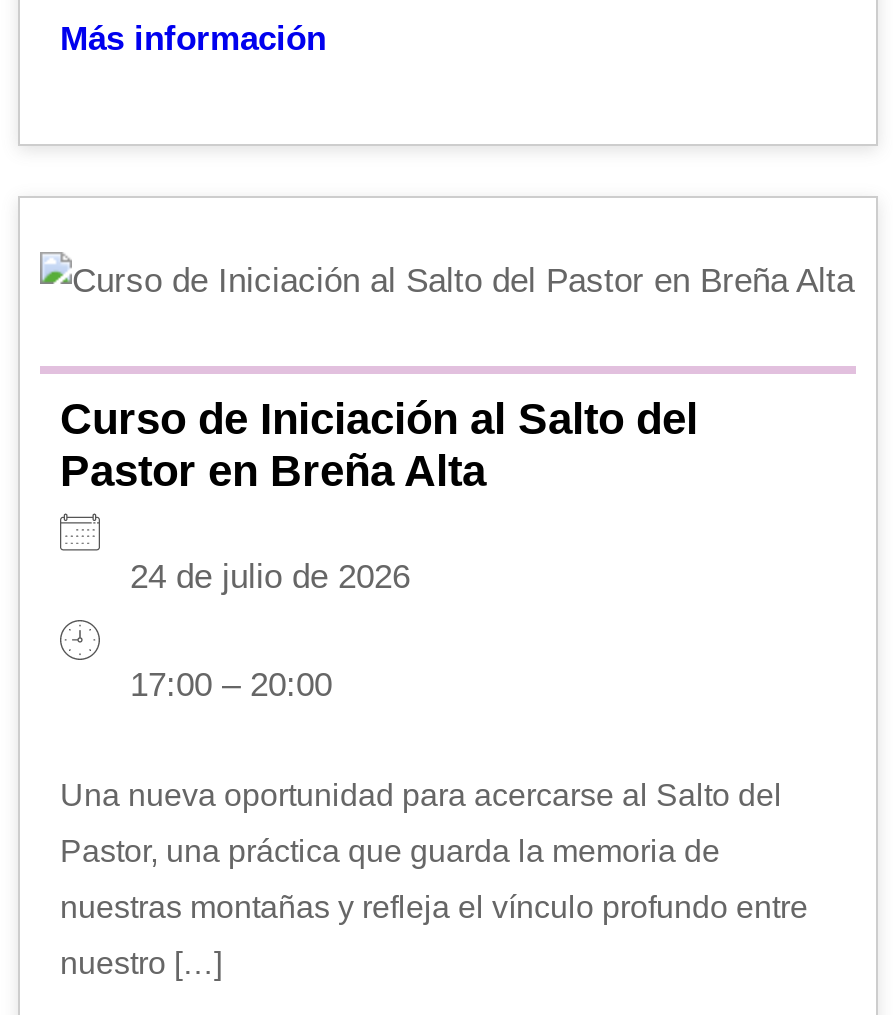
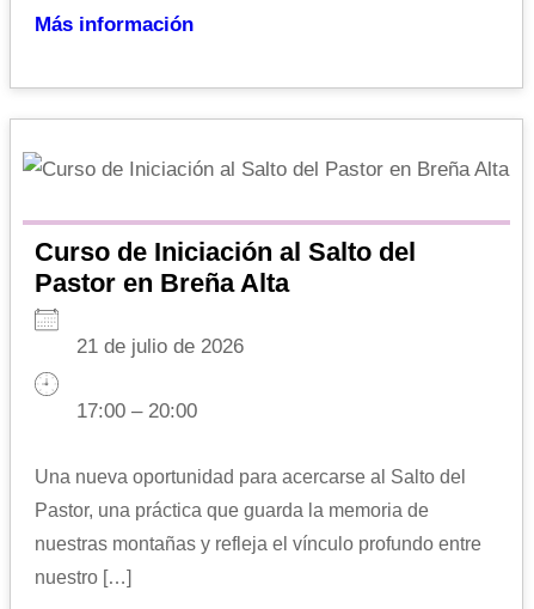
[130,558,450,596] 24 de julio de 2026 -> [76,335,268,358] 21 de julio de 2026

